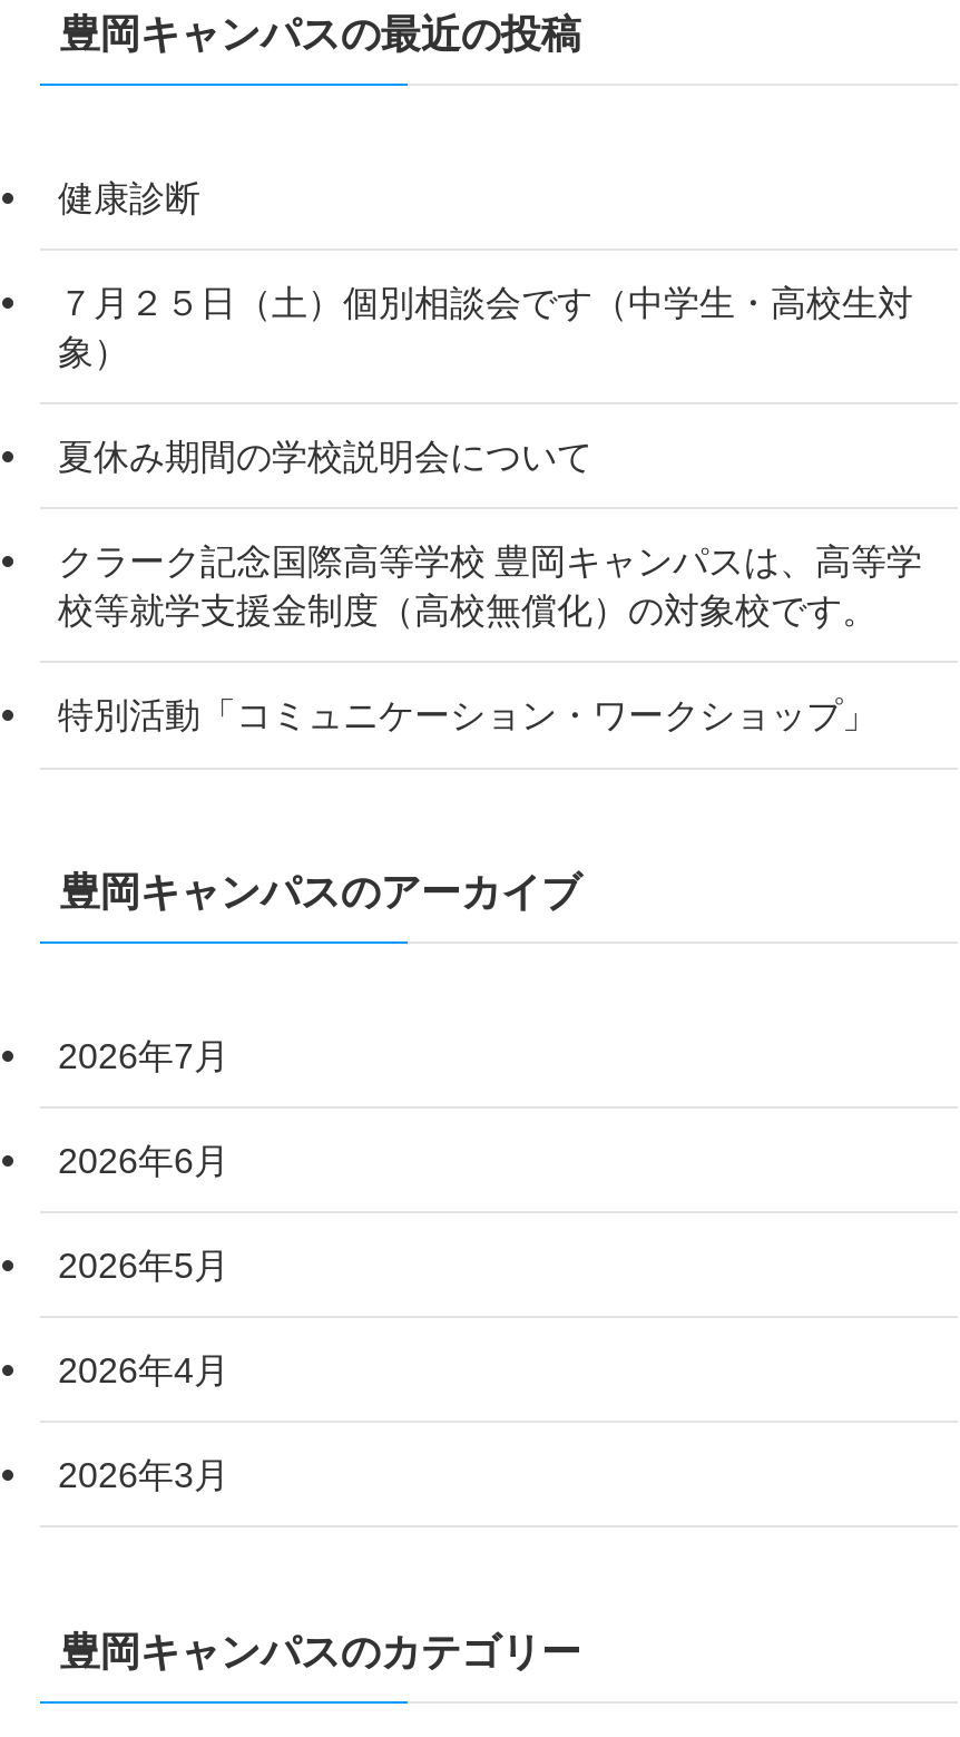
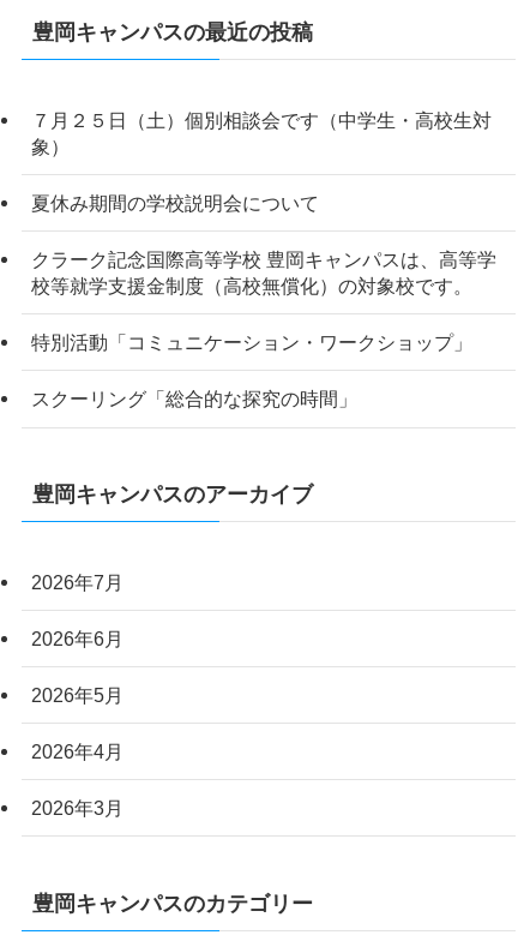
[58,176,200,217] 健康診断 -> none
moved [58,282,922,735] -> [31,109,496,353]: ７月２５日（土）個別相談会です（中学生・高校生対 | 象） | 夏休み期間の学校説明会について | クラーク記念国際高等学校 豊岡キャンパスは、高等学 | 校等就学支援金制度（高校無償化）の対象校です。 | 特別活動「コミュニケーション・ワークショップ」
none -> [31,388,357,410] スクーリング「総合的な探究の時間」

